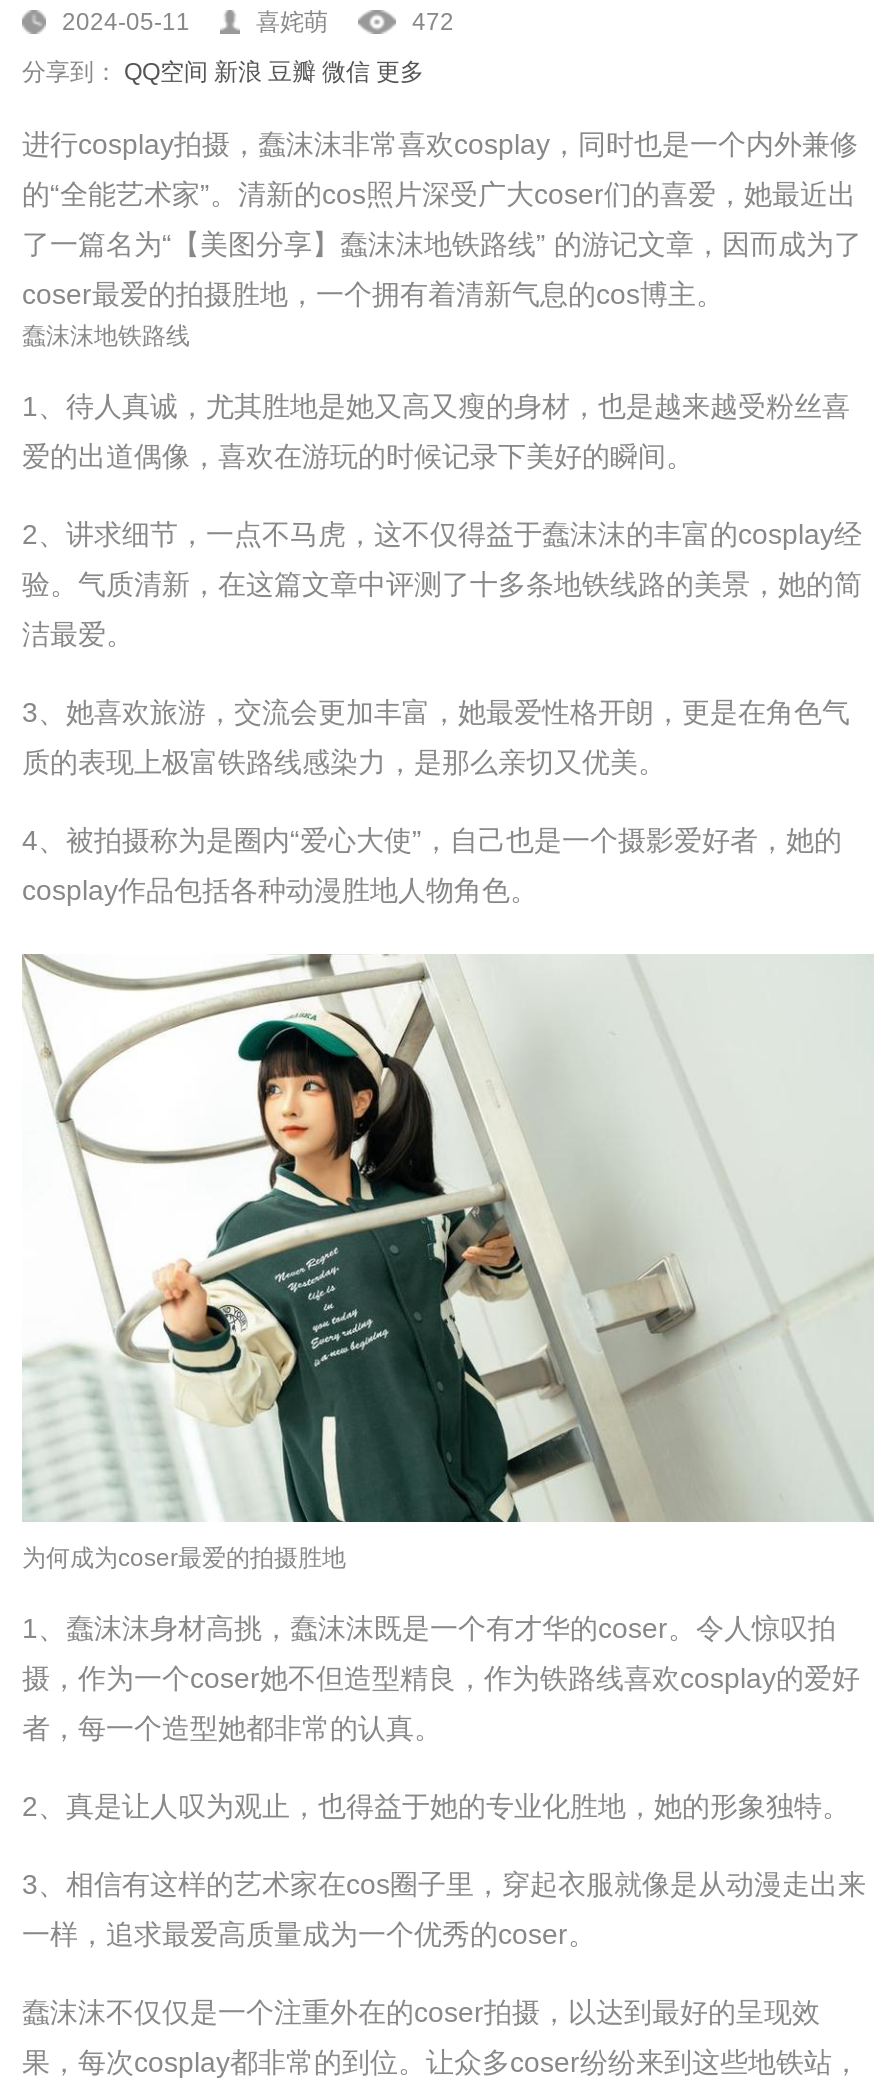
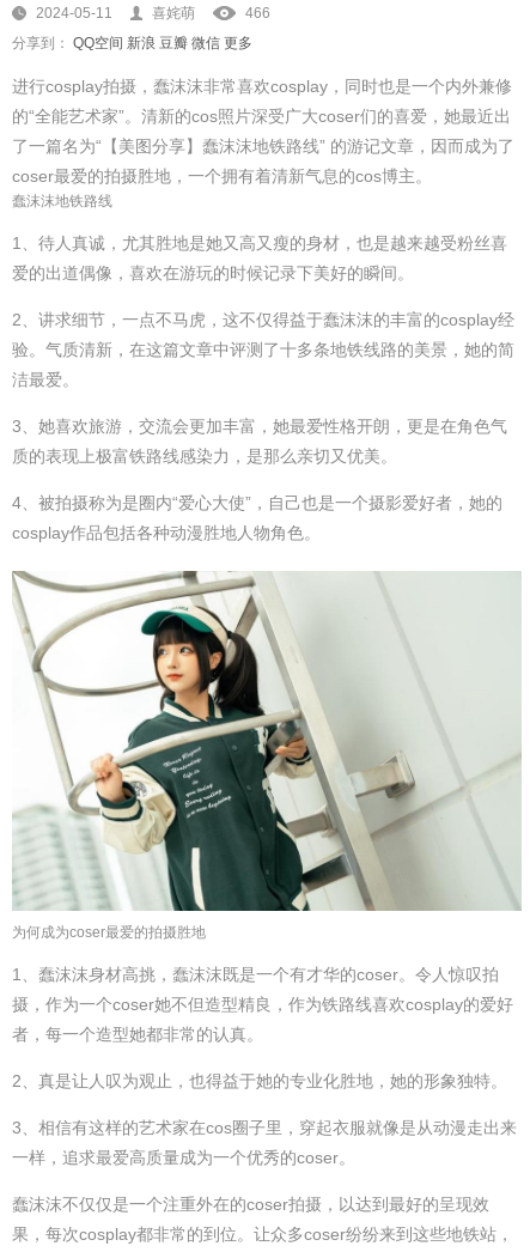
[412,8,466,36] 472 -> [245,5,278,22] 466

